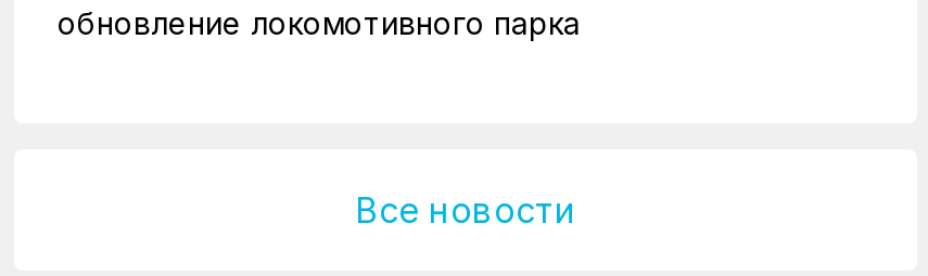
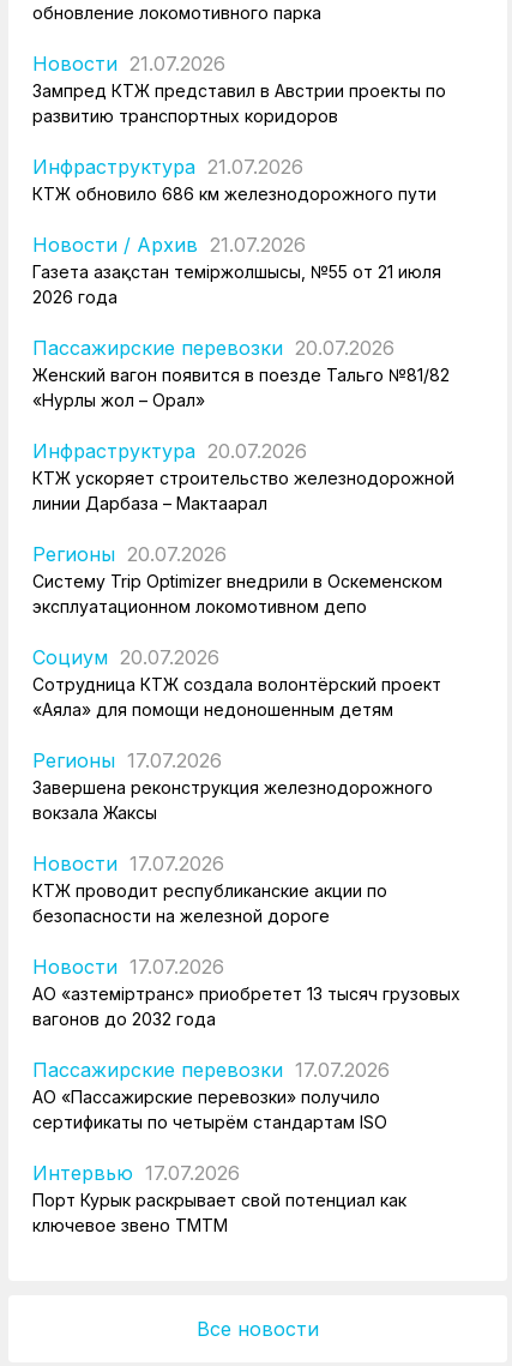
none -> [32,52,460,1235] Новости 21.07.2026 | Зампред КТЖ представил в Австрии проекты по | развитию транспортных коридоров | Инфраструктура 21.07.2026 | КТЖ обновило 686 км железнодорожного пути | Новости / Архив 21.07.2026 | Газета Қазақстан теміржолшысы, №55 от 21 июля | 2026 года | Пассажирские перевозки 20.07.2026 | Женский вагон появится в поезде Тальго №81/82 | «Нурлы жол – Орал» | Инфраструктура 20.07.2026 | КТЖ ускоряет строительство железнодорожной | линии Дарбаза – Мактаарал | Регионы 20.07.2026 | Систему Trip Optimizer внедрили в Оскеменском | эксплуатационном локомотивном депо | Социум 20.07.2026 | Сотрудница КТЖ создала волонтёрский проект | «Аяла» для помощи недоношенным детям | Регионы 17.07.2026 | Завершена реконструкция железнодорожного | вокзала Жаксы | Новости 17.07.2026 | КТЖ проводит республиканские акции по | безопасности на железной дороге | Новости 17.07.2026 | АО «Қазтеміртранс» приобретет 13 тысяч грузовых | вагонов до 2032 года | Пассажирские перевозки 17.07.2026 | АО «Пассажирские перевозки» получило | сертификаты по четырём стандартам ISO | Интервью 17.07.2026 | Порт Курык раскрывает свой потенциал как | ключевое звено ТМТМ

